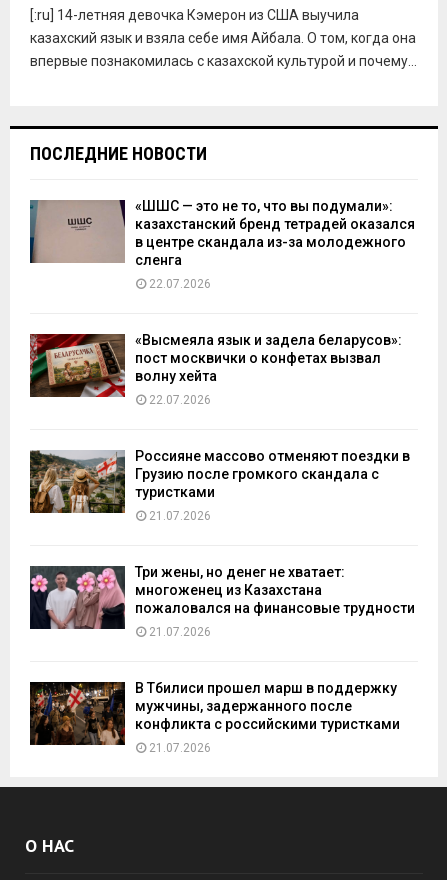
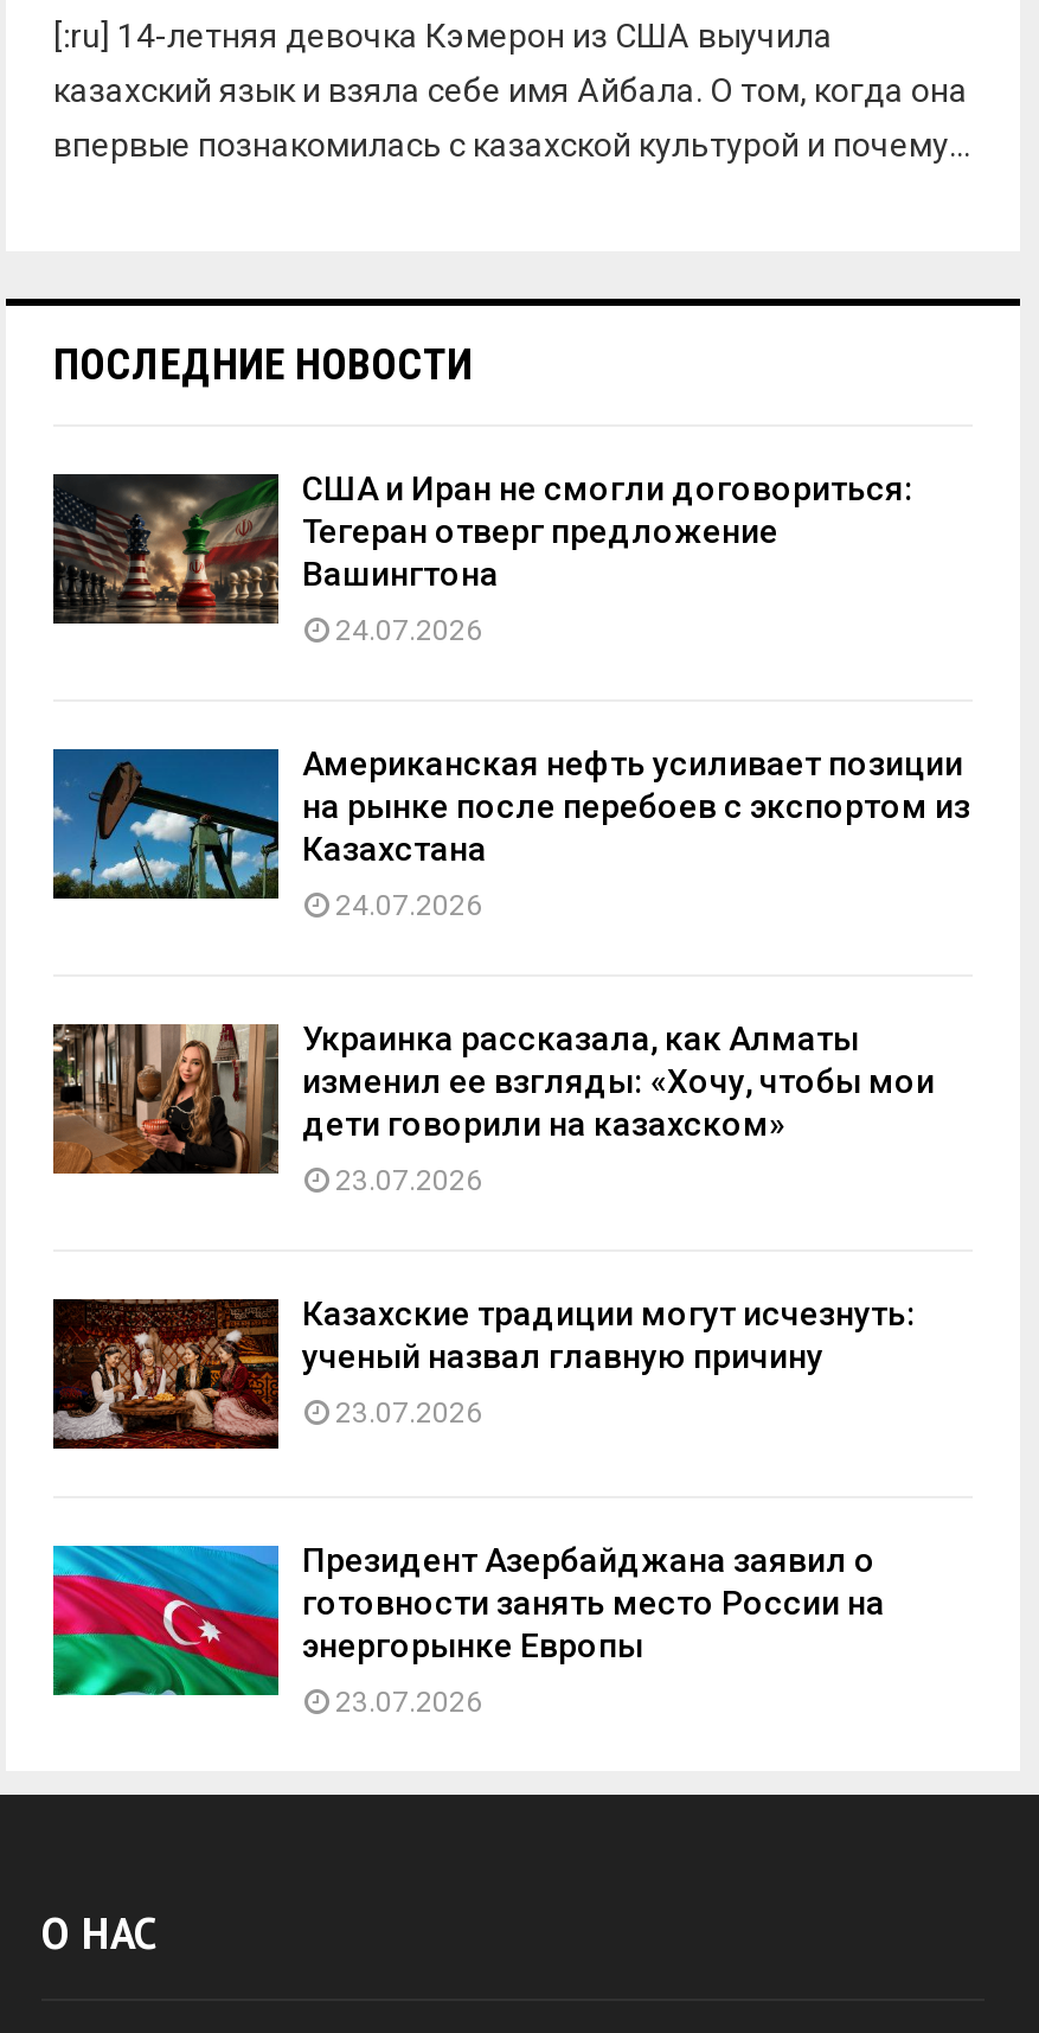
[30,198,415,268] [image] | «ШШС — это не то, что вы подумали»: | казахстанский бренд тетрадей оказался | в центре скандала из-за молодежного | сленга -> [53,469,913,626] [image] | США и Иран не смогли договориться: | Тегеран отверг предложение | Вашингтона
[149,277,211,291] 22.07.2026 -> [335,613,482,647] 24.07.2026
[29,332,402,398] [image] | «Высмеяла язык и задела беларусов»: | пост москвички о конфетах вызвал | волну хейта -> [51,744,970,901] [image] | Американская нефть усиливает позиции | на рынке после перебоев с экспортом из | Казахстана
[149,393,211,407] 22.07.2026 -> [335,888,482,922] 24.07.2026
[30,448,410,514] [image] | Россияне массово отменяют поездки в | Грузию после громкого скандала с | туристками -> [51,1019,935,1178] [image] | Украинка рассказала, как Алматы | изменил ее взгляды: «Хочу, чтобы мои | дети говорили на казахском»
[149,509,211,523] 21.07.2026 -> [335,1163,482,1197] 23.07.2026
[30,564,415,630] [image] | Три жены, но денег не хватает: | многоженец из Казахстана | пожаловался на финансовые трудности -> [51,1294,916,1453] [image] | Казахские традиции могут исчезнуть: | ученый назвал главную причину
[149,625,211,639] 21.07.2026 -> [335,1396,482,1429] 23.07.2026
[29,680,400,746] [image] | В Тбилиси прошел марш в поддержку | мужчины, задержанного после | конфликта с российскими туристками -> [51,1541,885,1700] [image] | Президент Азербайджана заявил о | готовности занять место России на | энергорынке Европы
[149,741,211,755] 21.07.2026 -> [335,1686,482,1719] 23.07.2026

